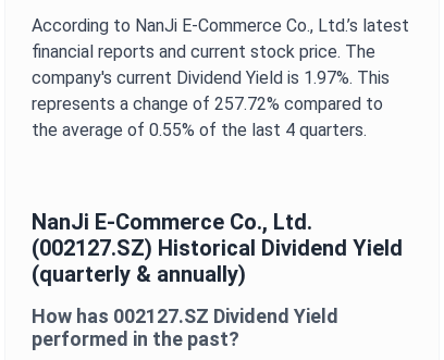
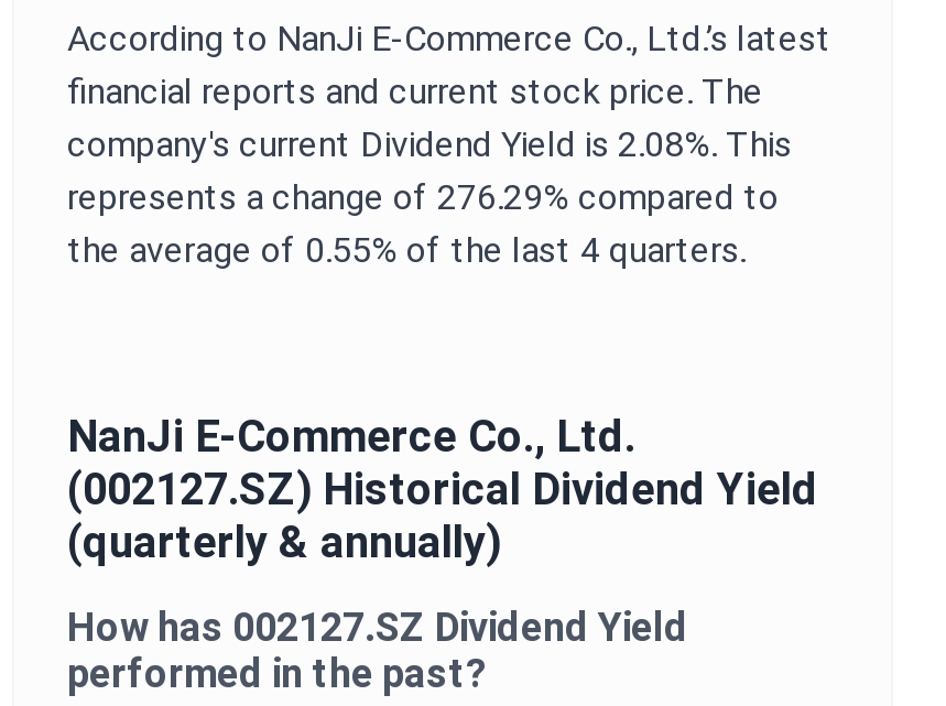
[32,67,390,88] company's current Dividend Yield is 1.97%. This -> [67,123,792,165] company's current Dividend Yield is 2.08%. This
[32,94,383,114] represents a change of 257.72% compared to -> [67,176,779,218] represents a change of 276.29% compared to

